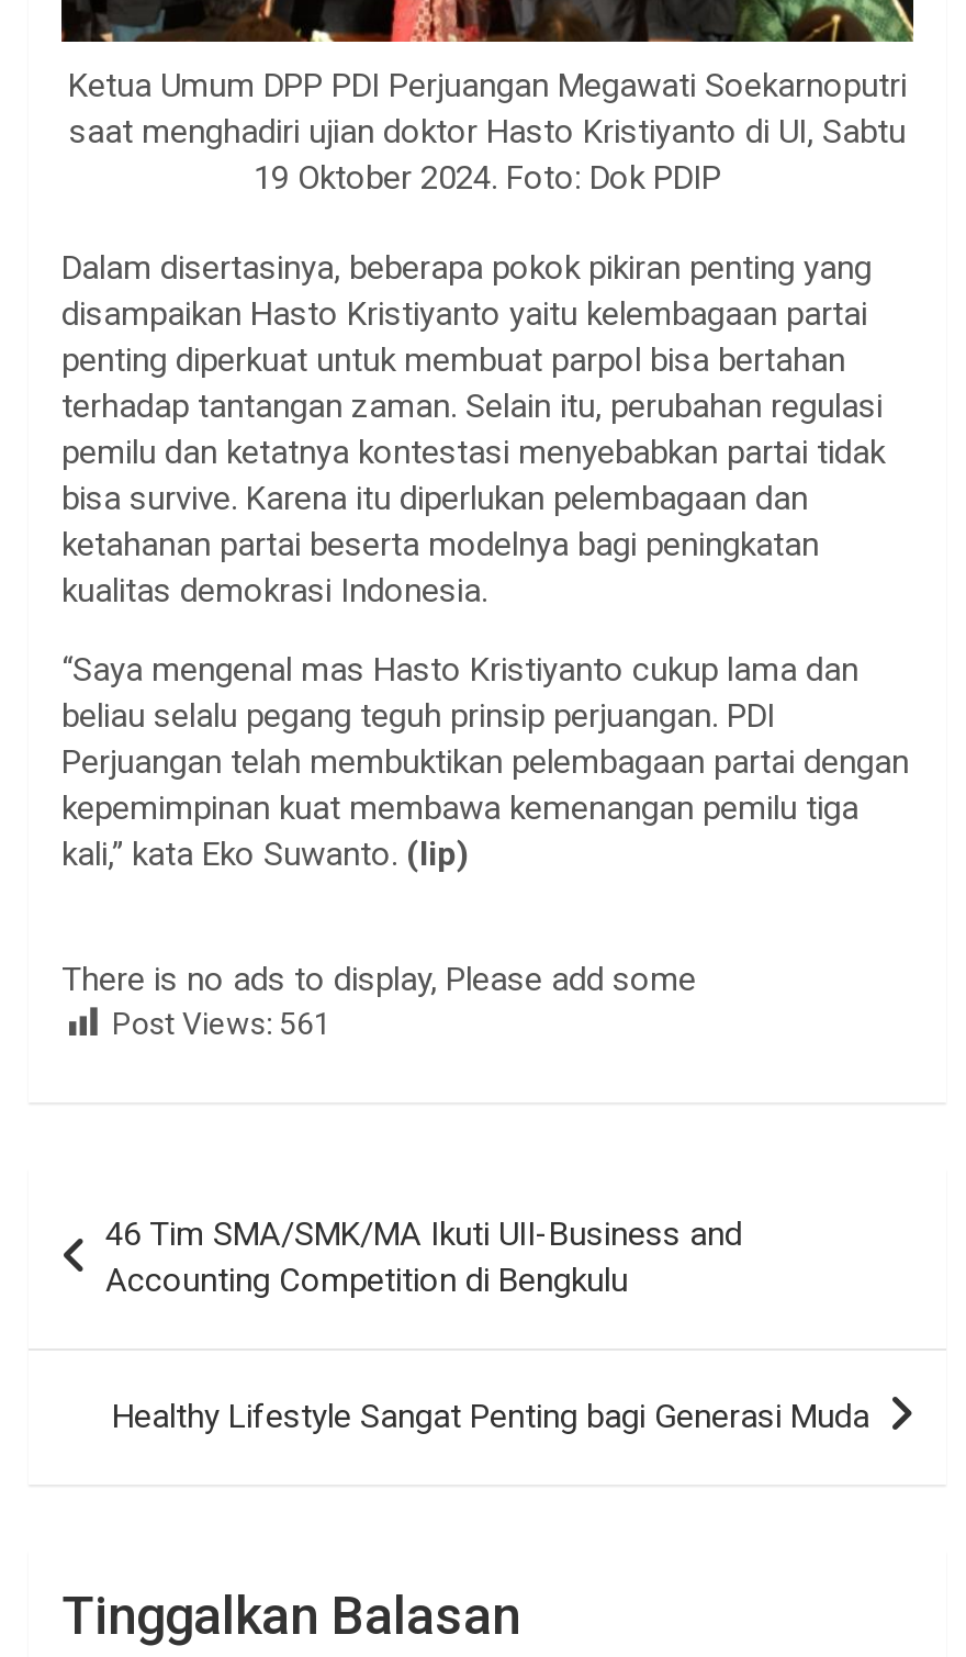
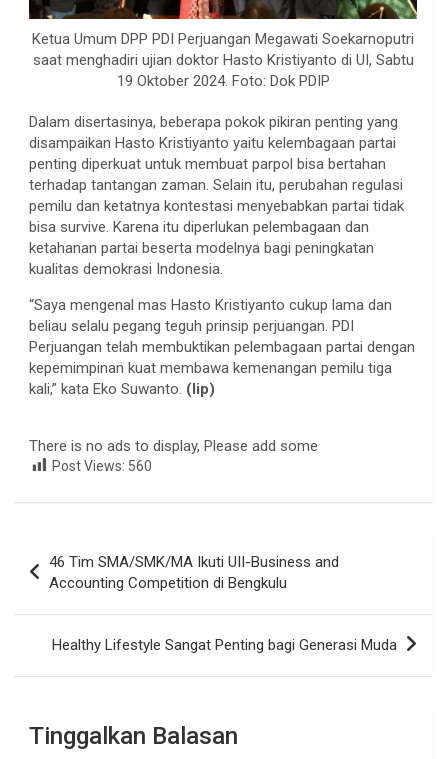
[112,1005,332,1040] Post Views: 561 -> [52,458,152,474] Post Views: 560

